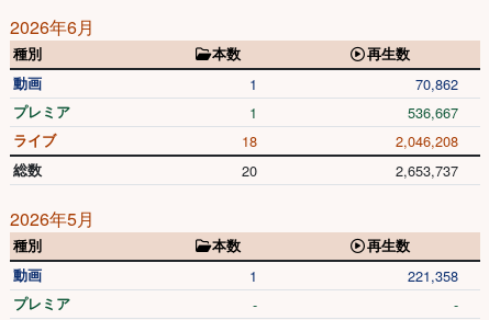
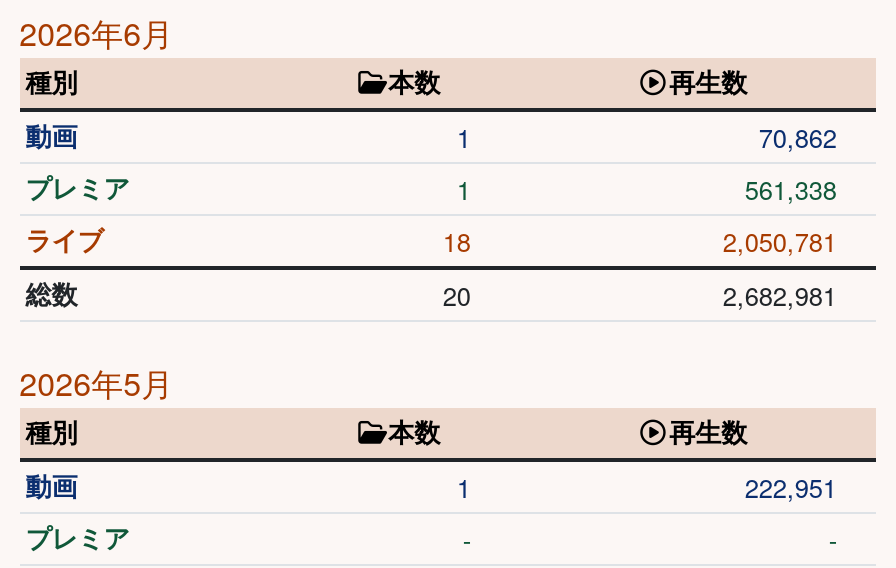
[408,102,459,123] 536,667 -> [745,170,837,208] 561,338
[396,130,459,151] 2,046,208 -> [723,222,837,260] 2,050,781
[396,160,459,181] 2,653,737 -> [723,276,837,314] 2,682,981
[408,265,459,286] 221,358 -> [745,468,837,506] 222,951

